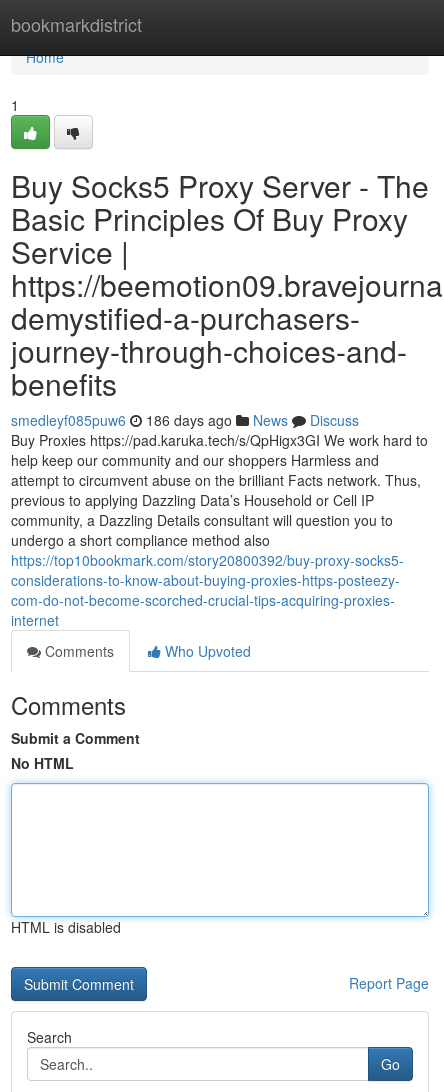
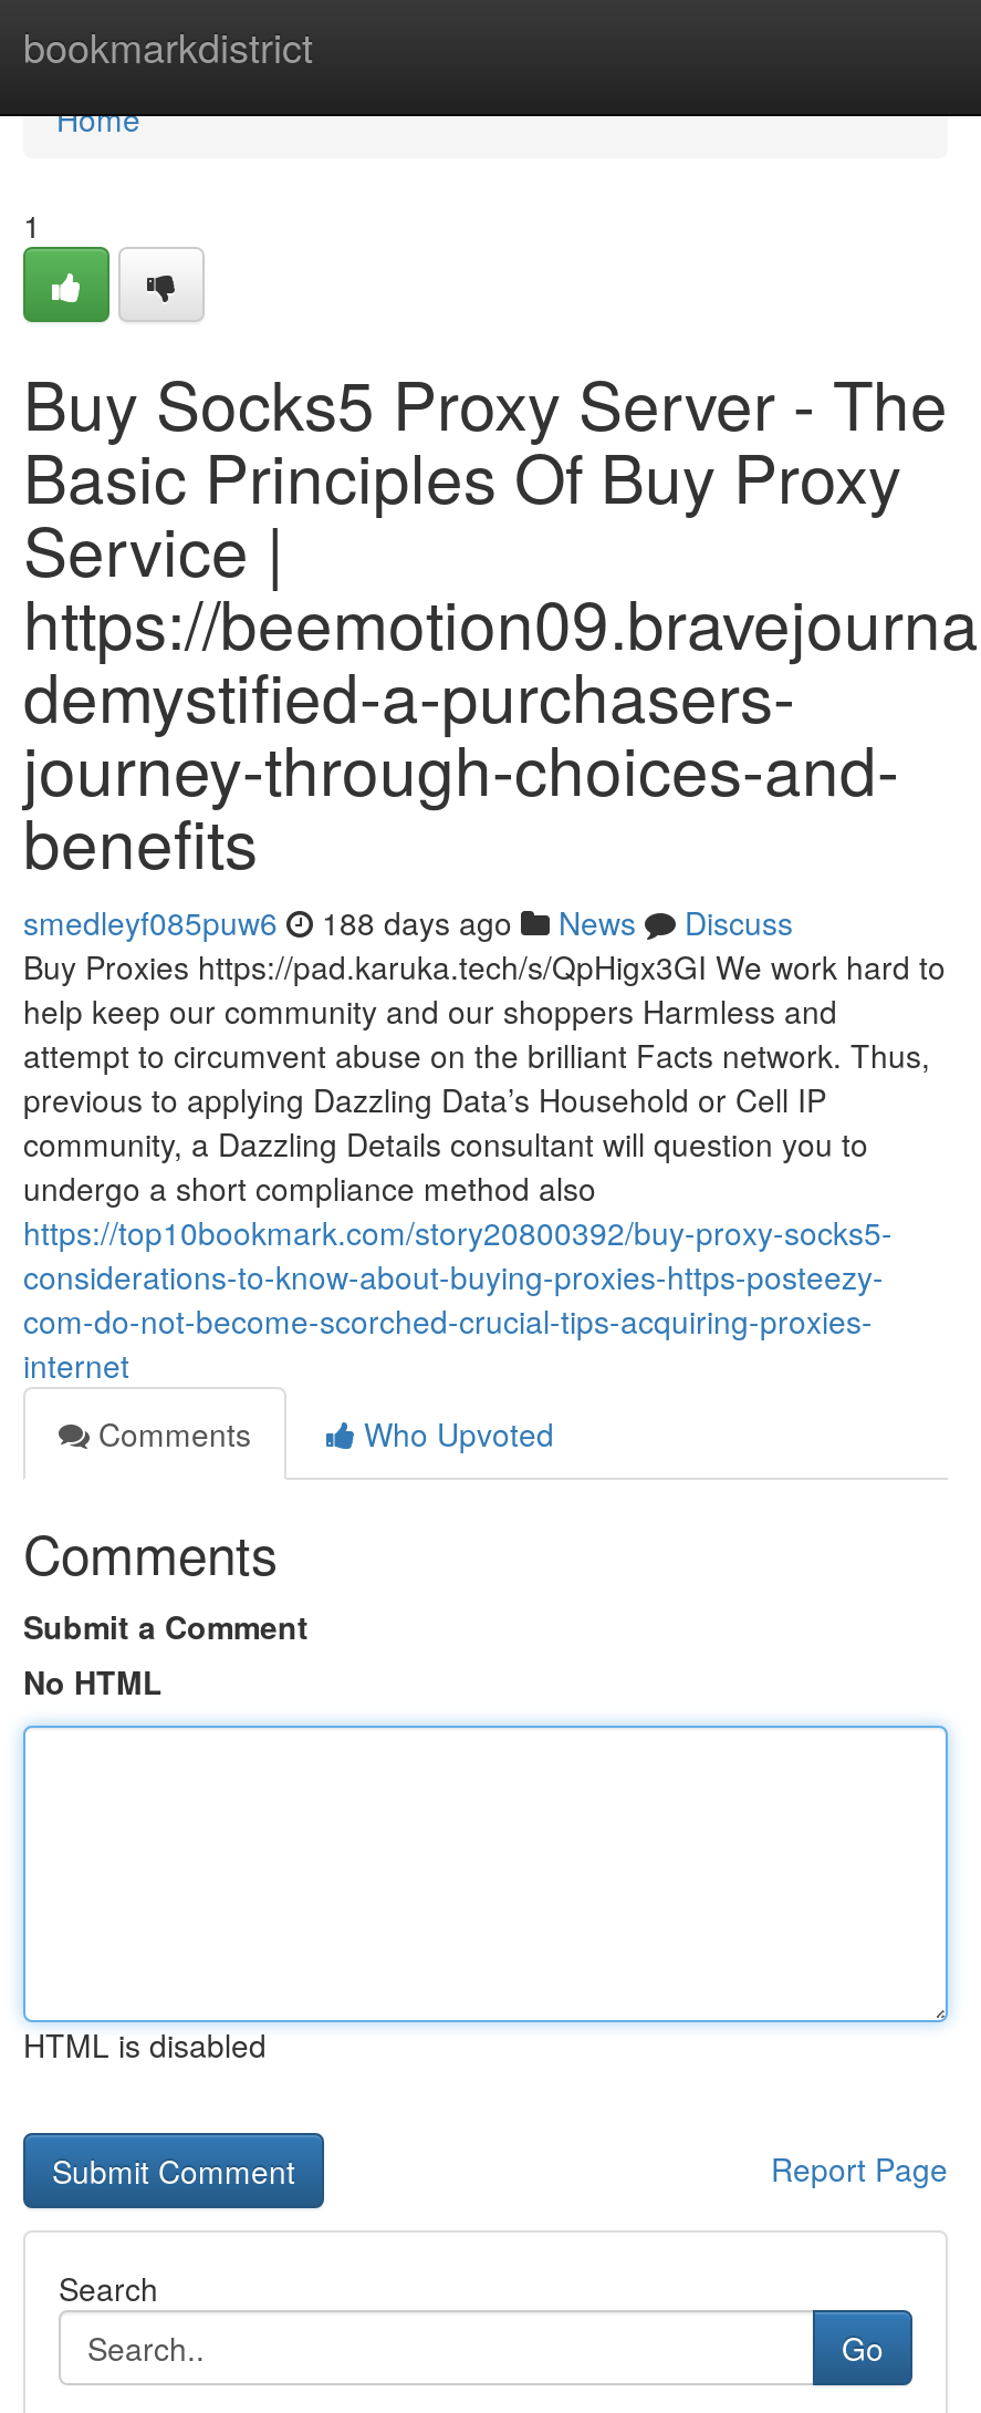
[11,410,359,430] smedleyf085puw6 186 days ago News Discuss -> [23,900,793,944] smedleyf085puw6 188 days ago News Discuss

